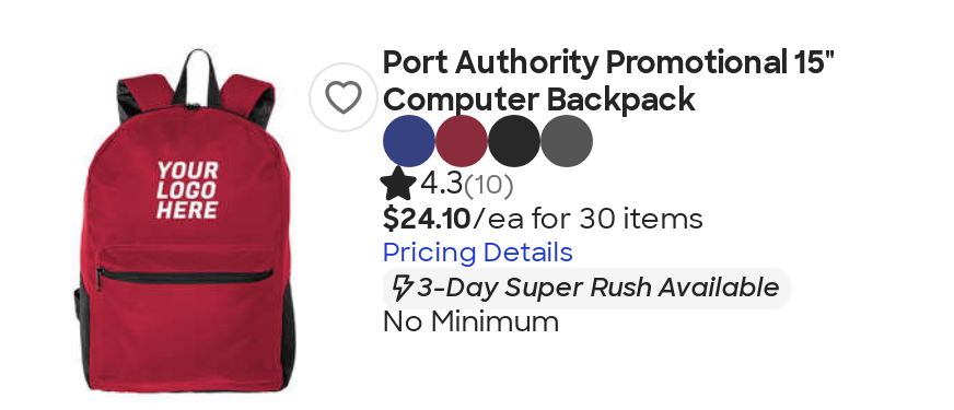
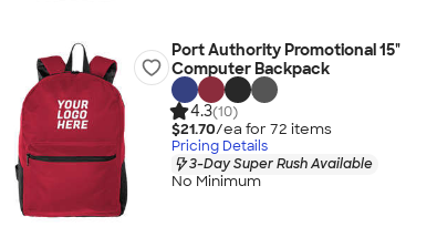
[382,200,704,237] $24.10/ea for 30 items -> [171,119,332,138] $21.70/ea for 72 items

